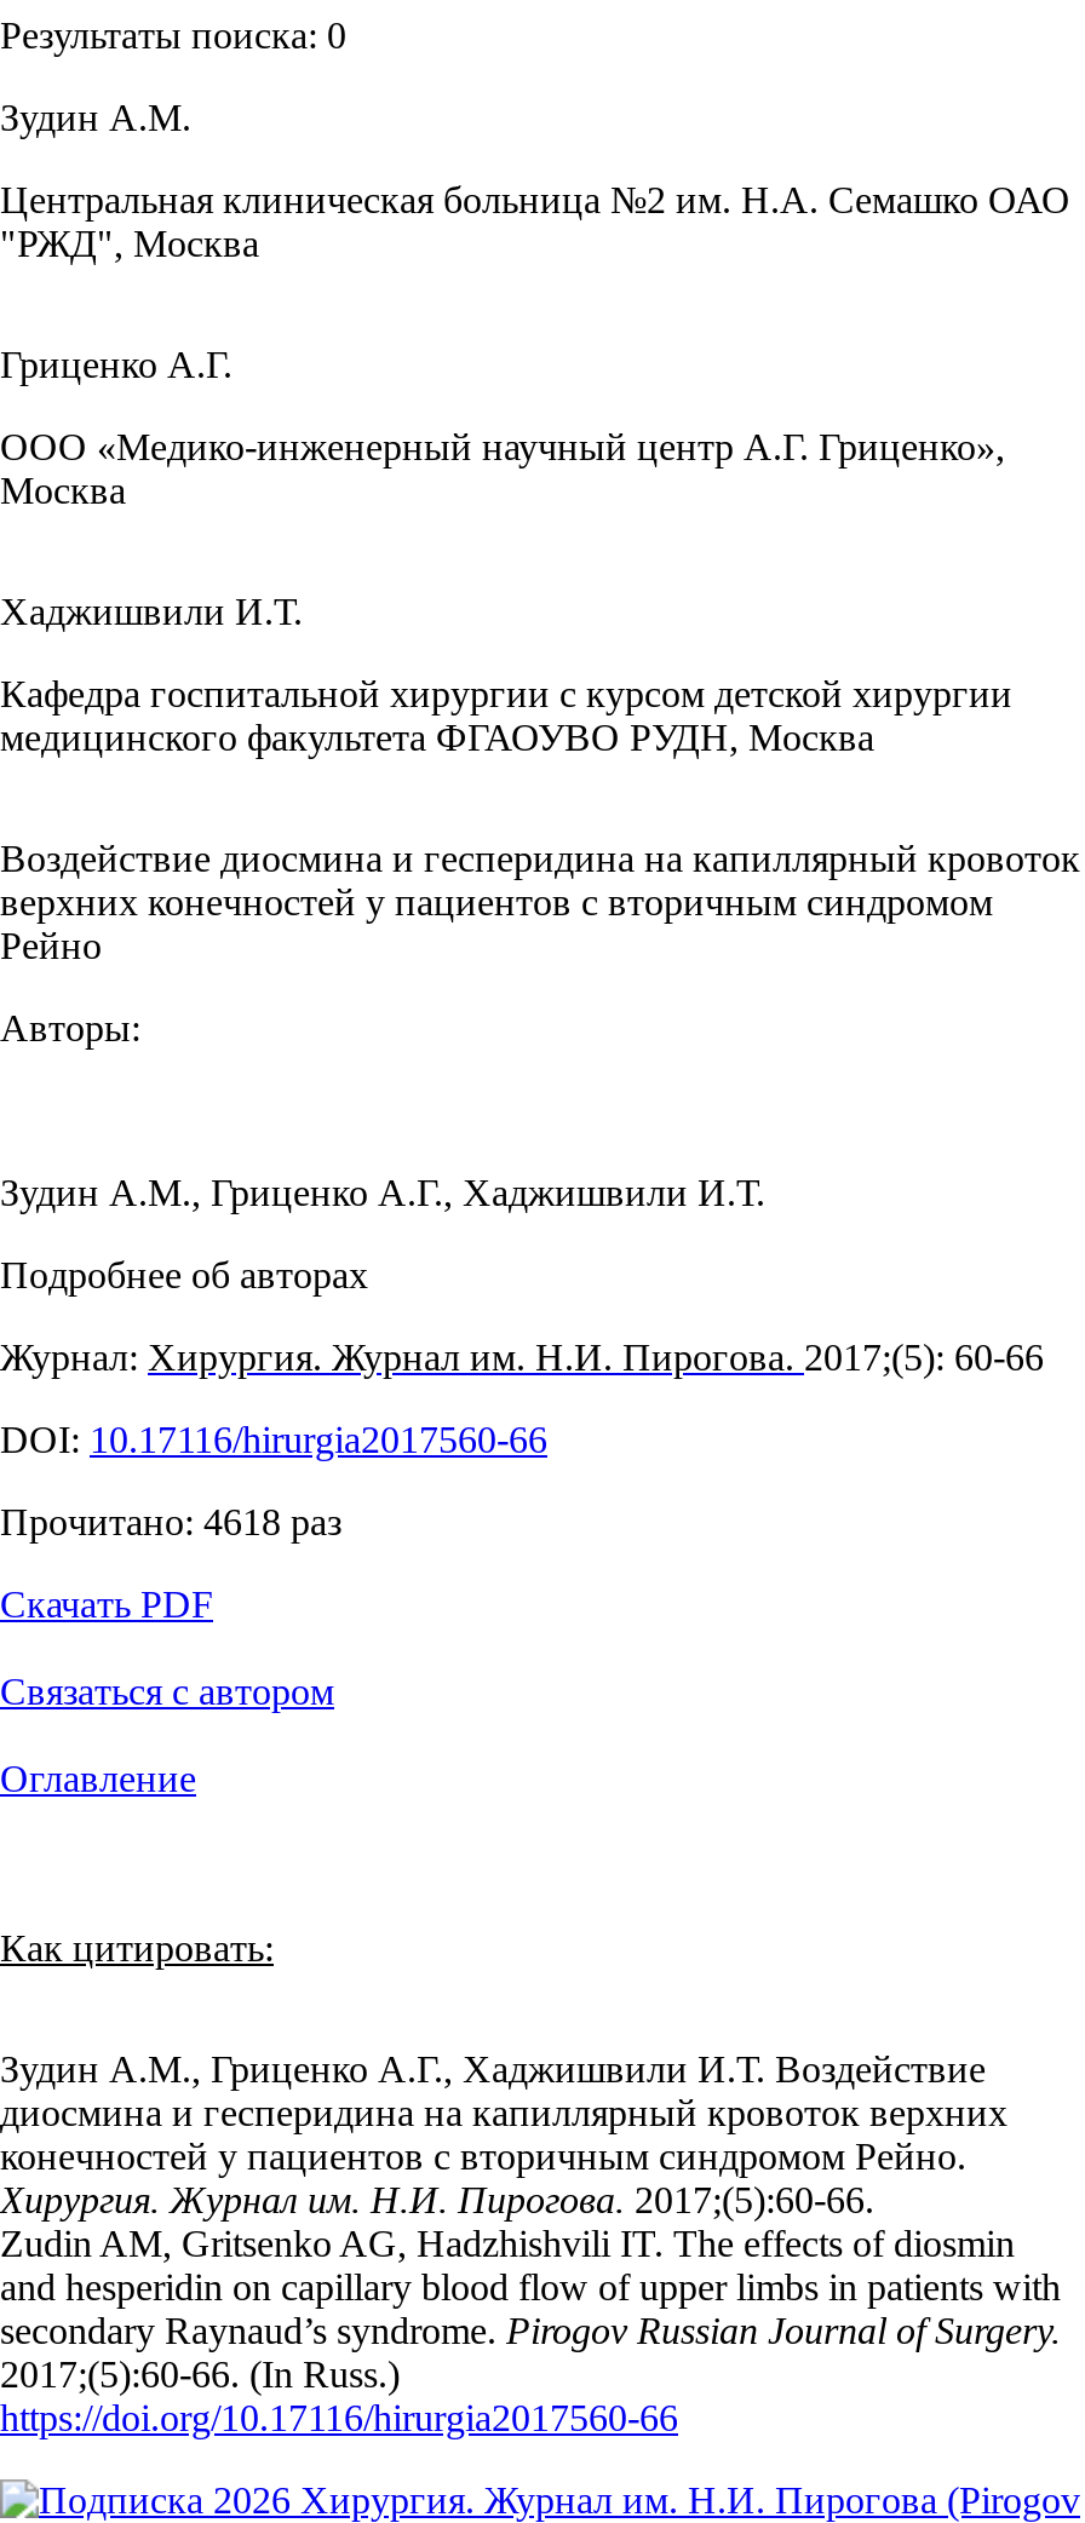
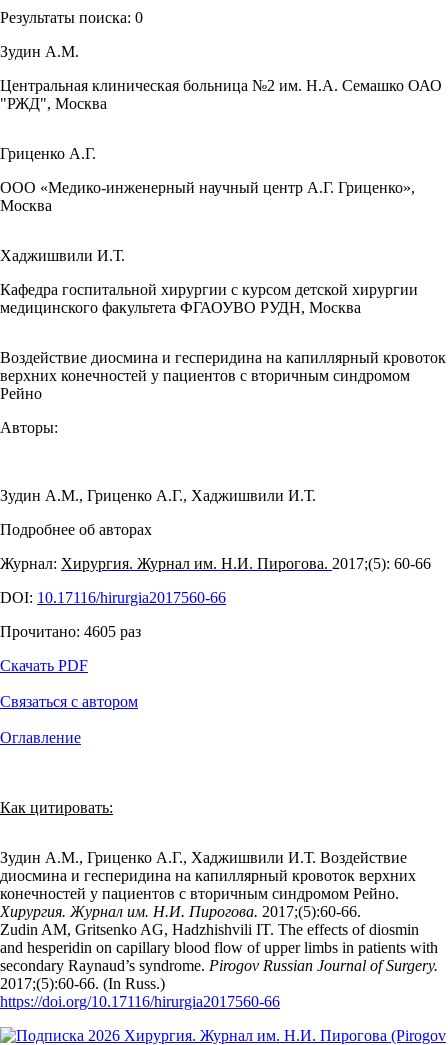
[0,1501,341,1542] Прочитано: 4618 раз -> [0,623,141,640] Прочитано: 4605 раз

